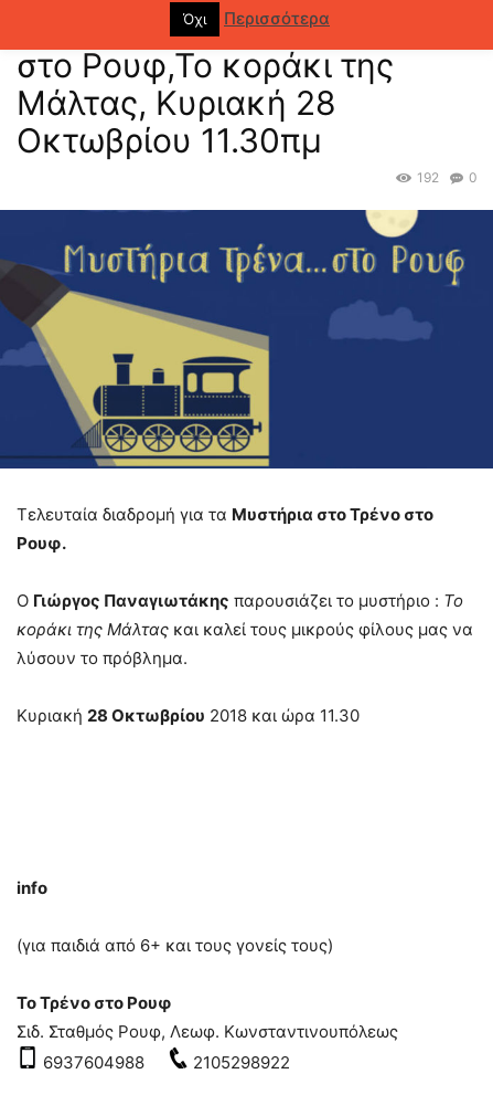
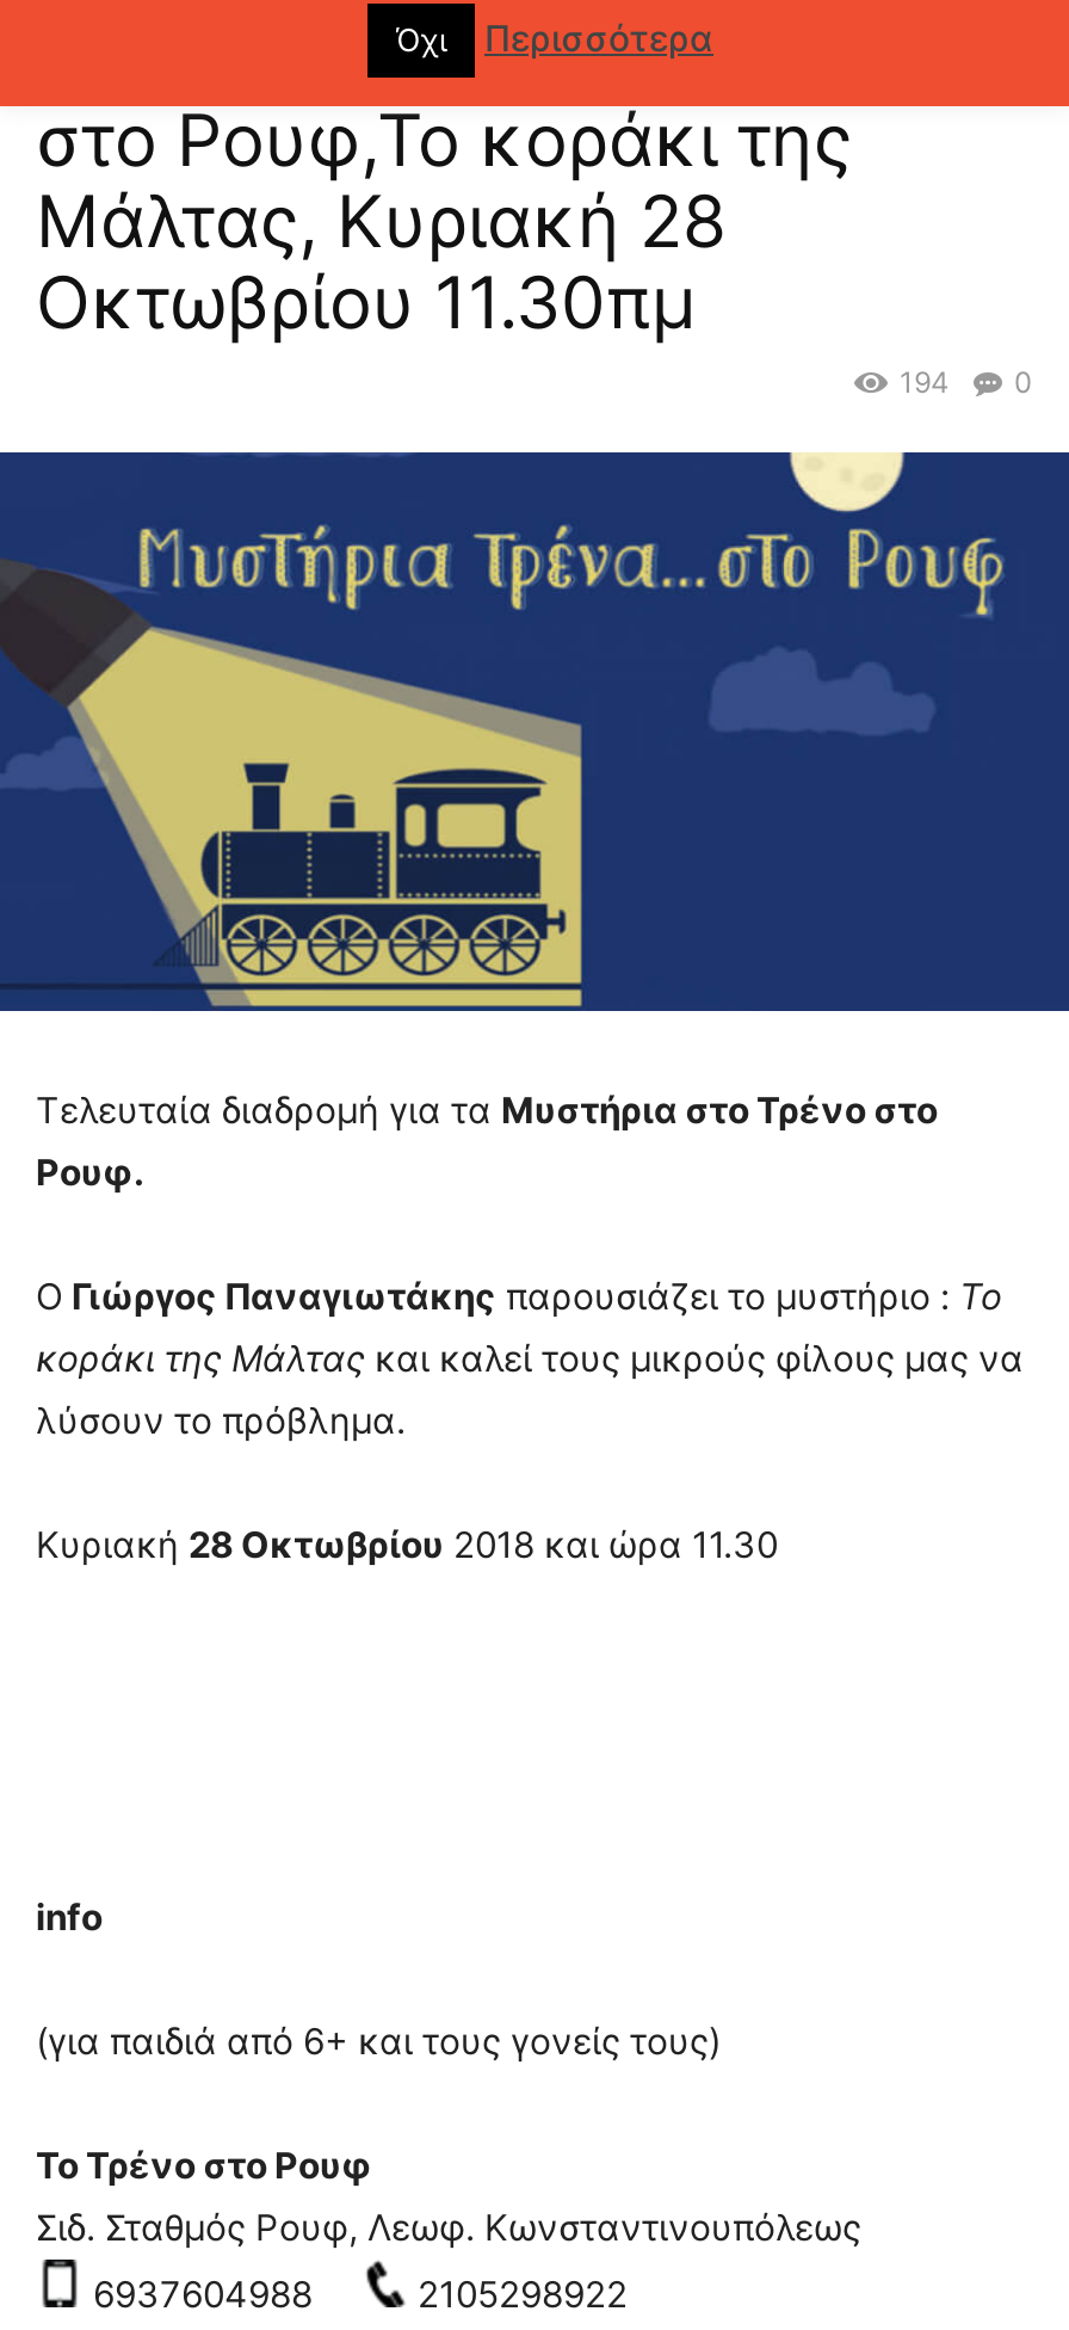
[417,169,478,186] 192 0 -> [900,364,1033,400] 194 0

